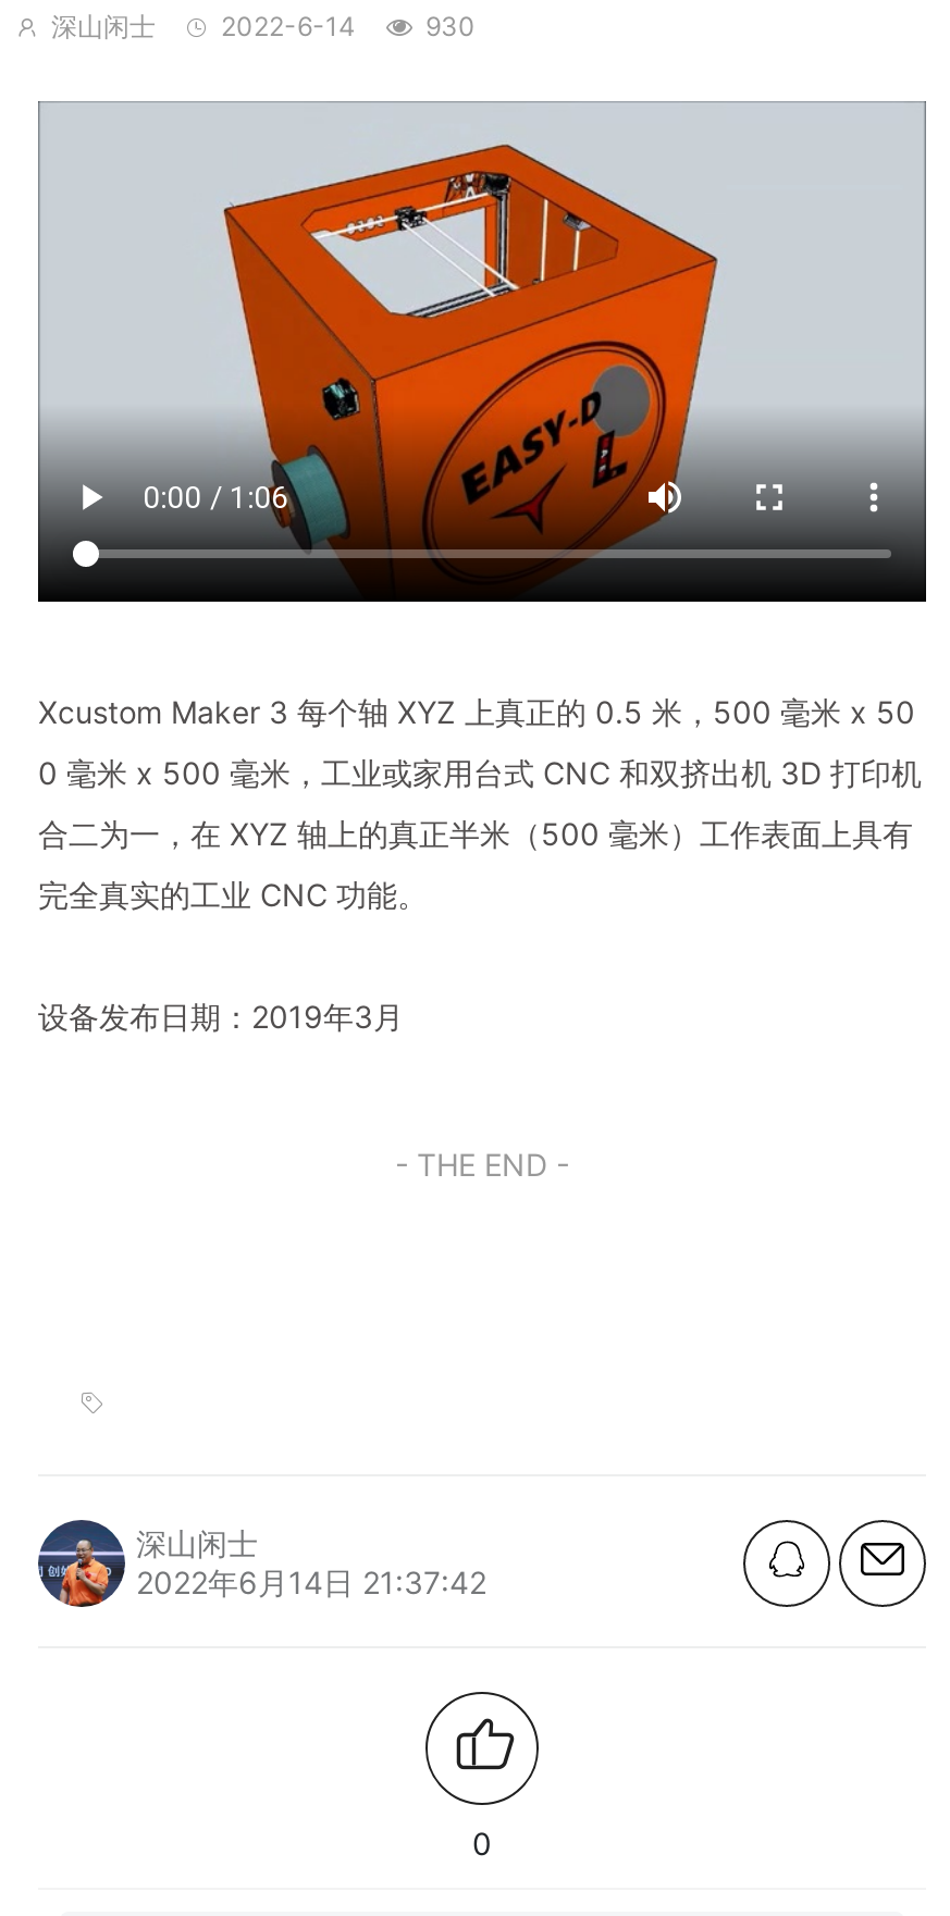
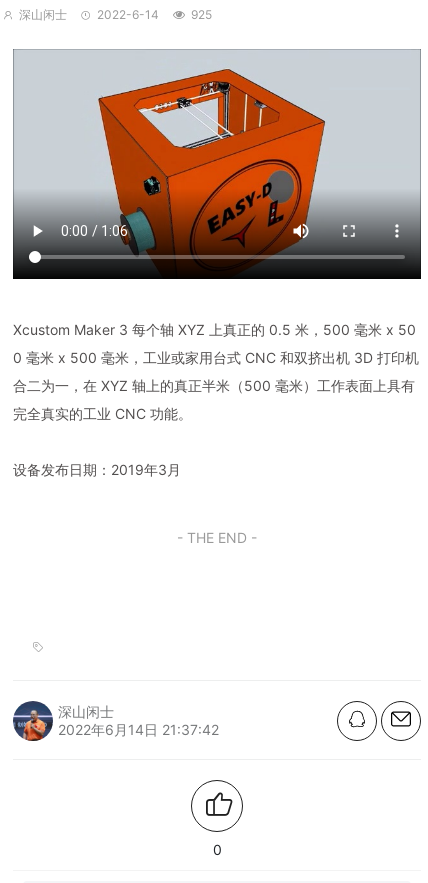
[425,10,476,42] 930 -> [191,7,212,22] 925

